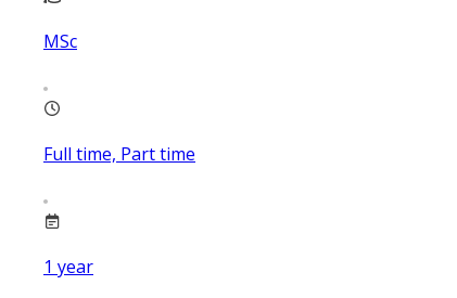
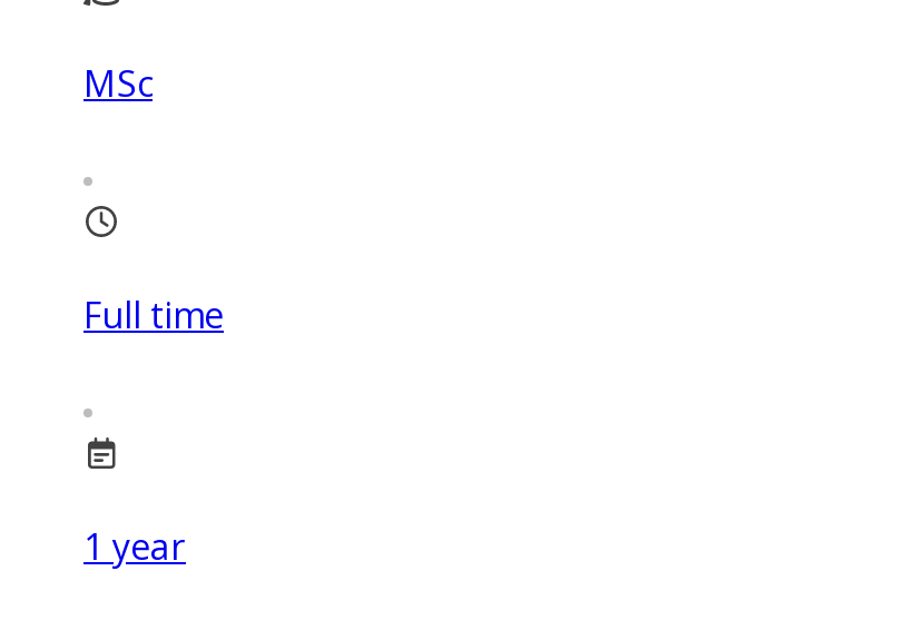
[43,142,195,166] Full time, Part time -> [83,292,224,341] Full time

